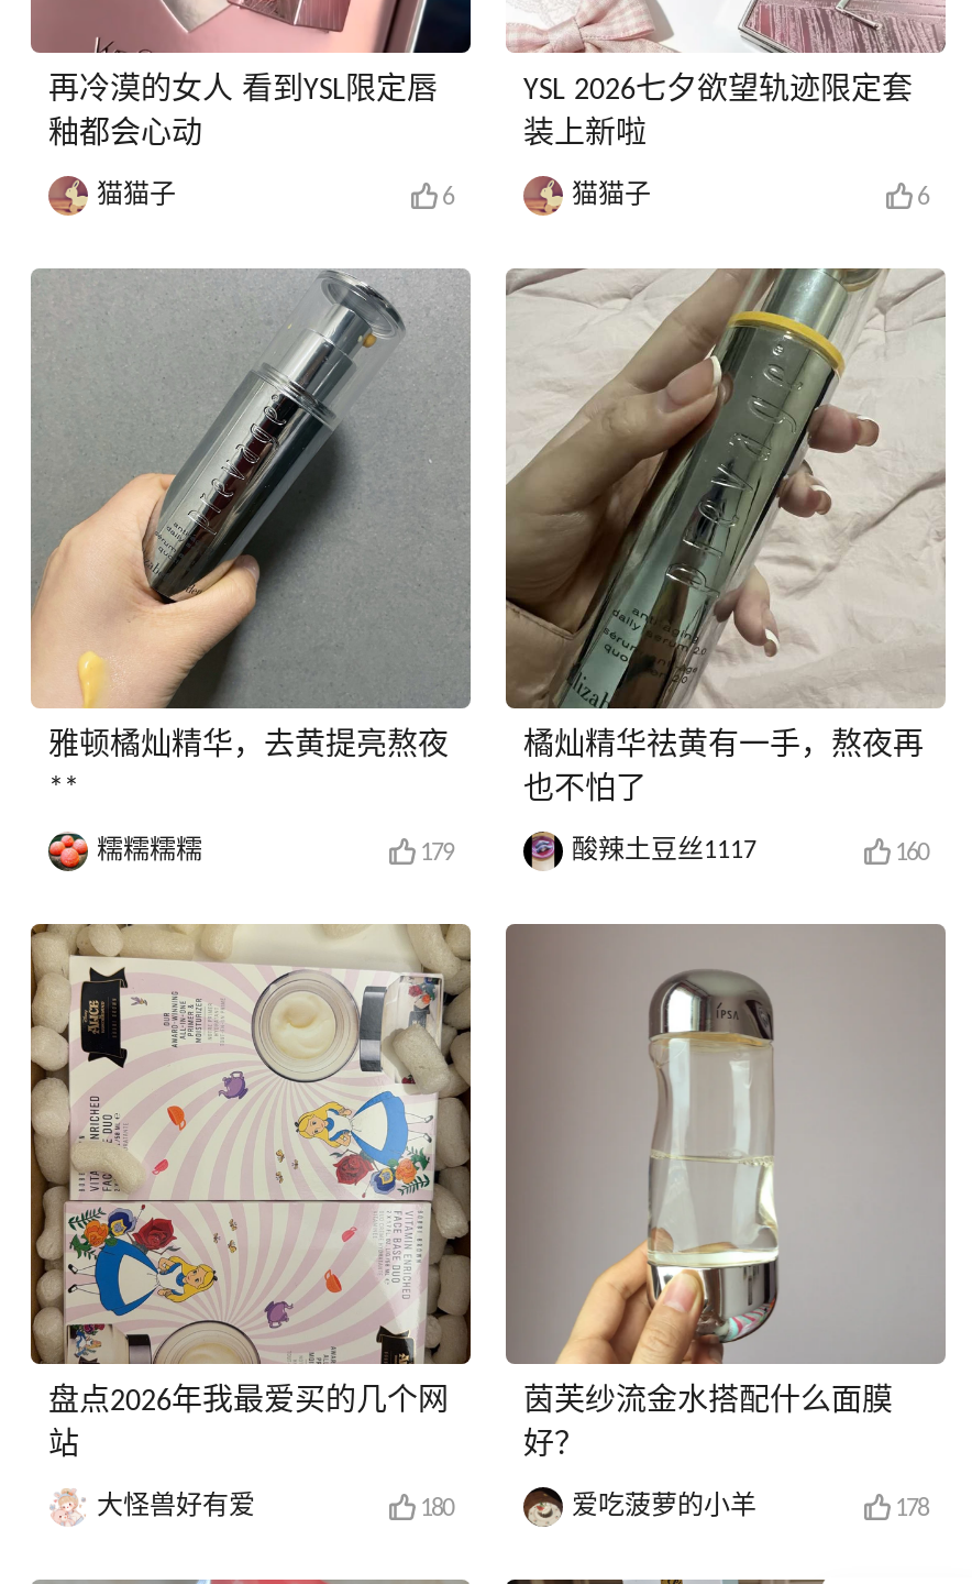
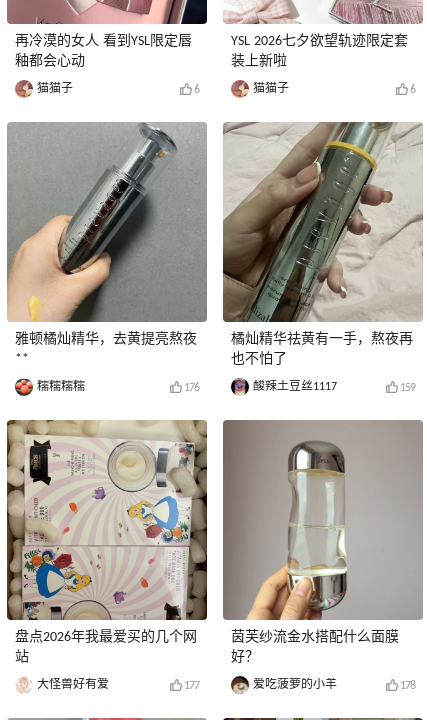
[420,840,453,867] 179 -> [184,382,199,394] 176
[895,840,928,867] 160 -> [400,382,415,394] 159
[420,1496,453,1522] 180 -> [184,680,199,692] 177

